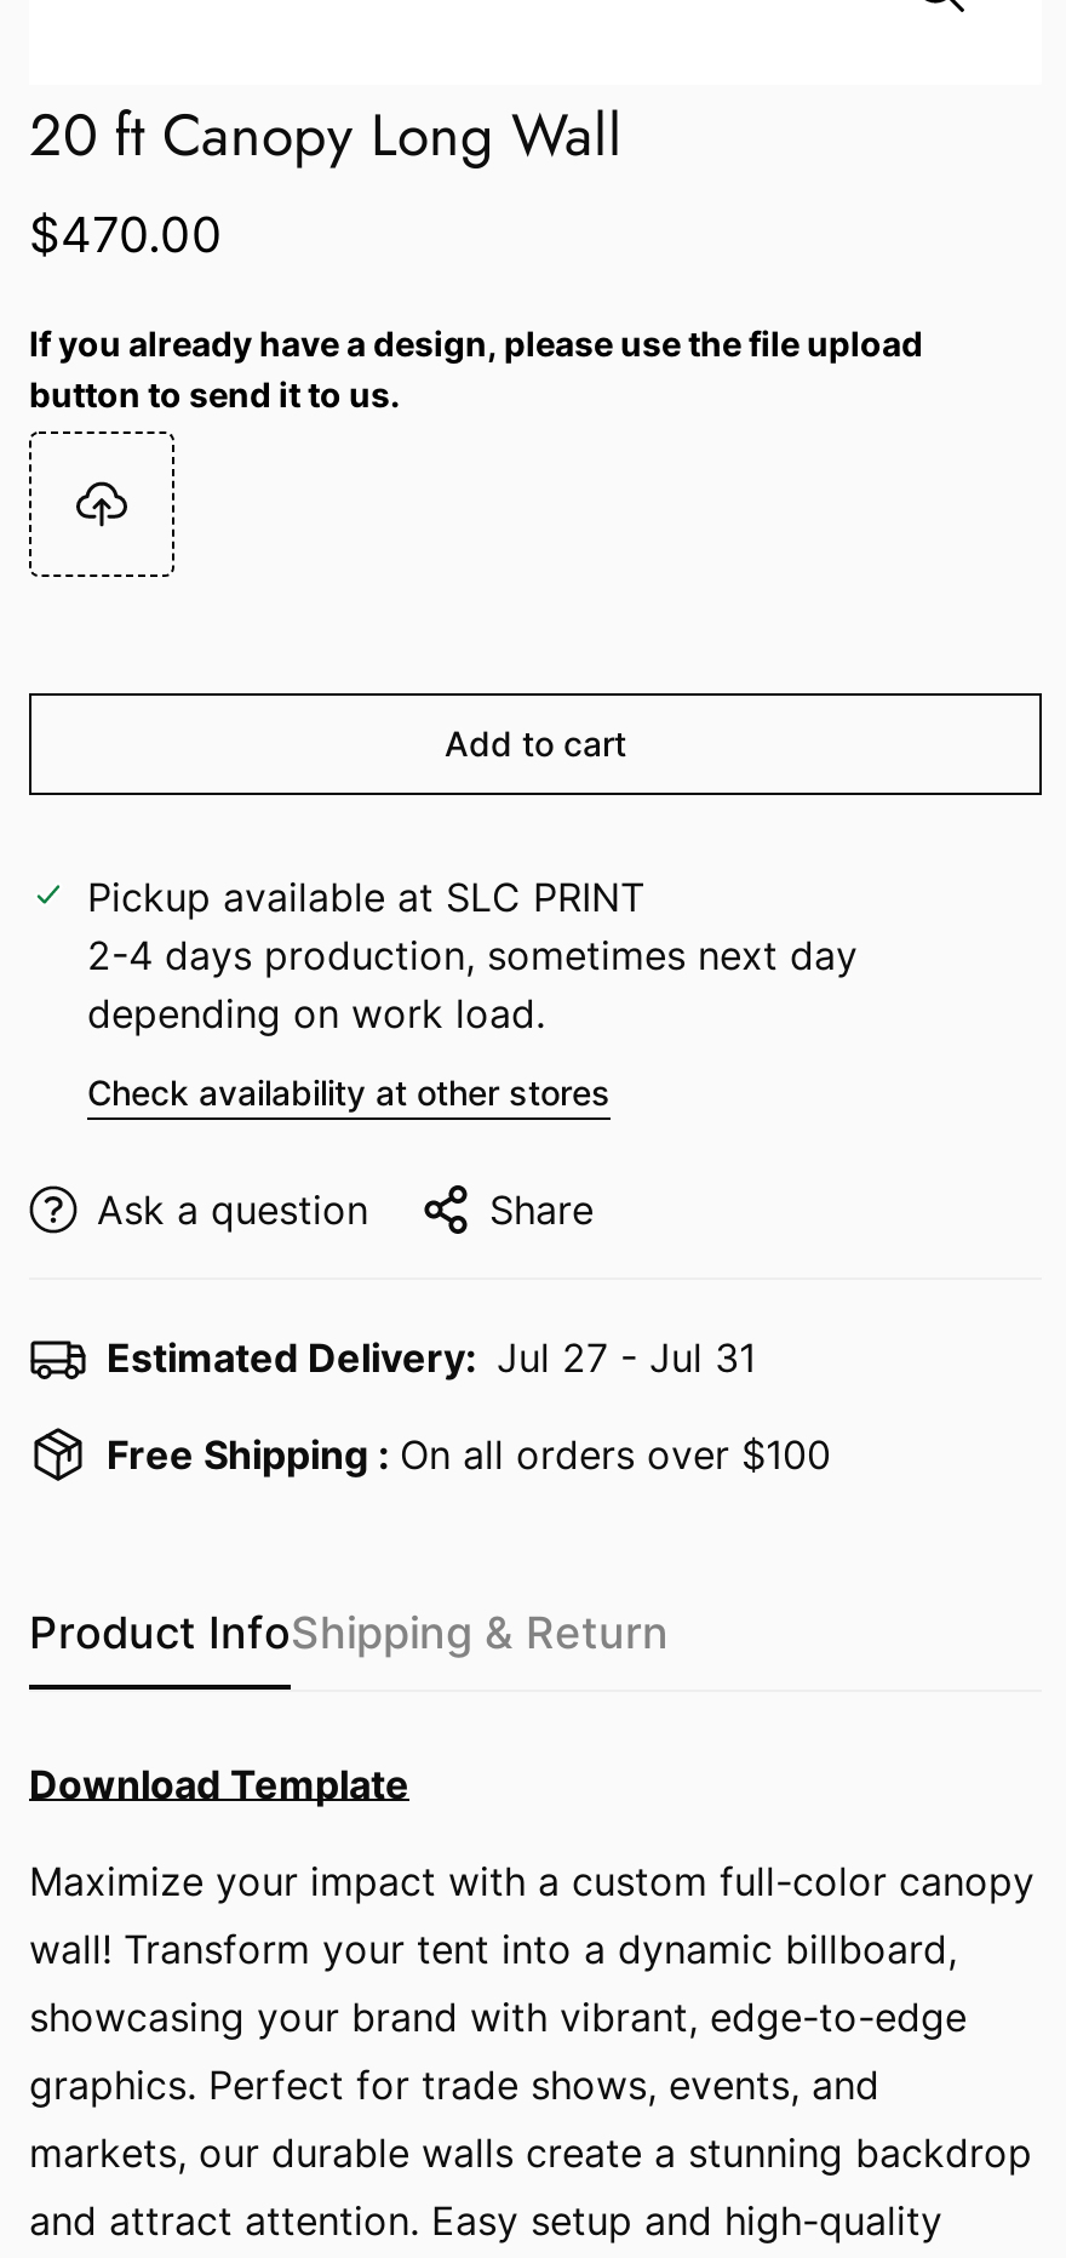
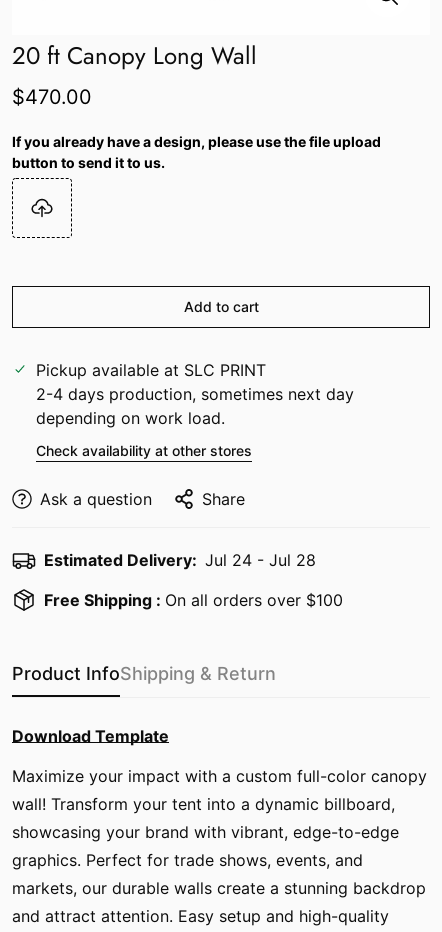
[107,1334,756,1383] Estimated Delivery: Jul 27 - Jul 31 -> [44,550,316,570] Estimated Delivery: Jul 24 - Jul 28

